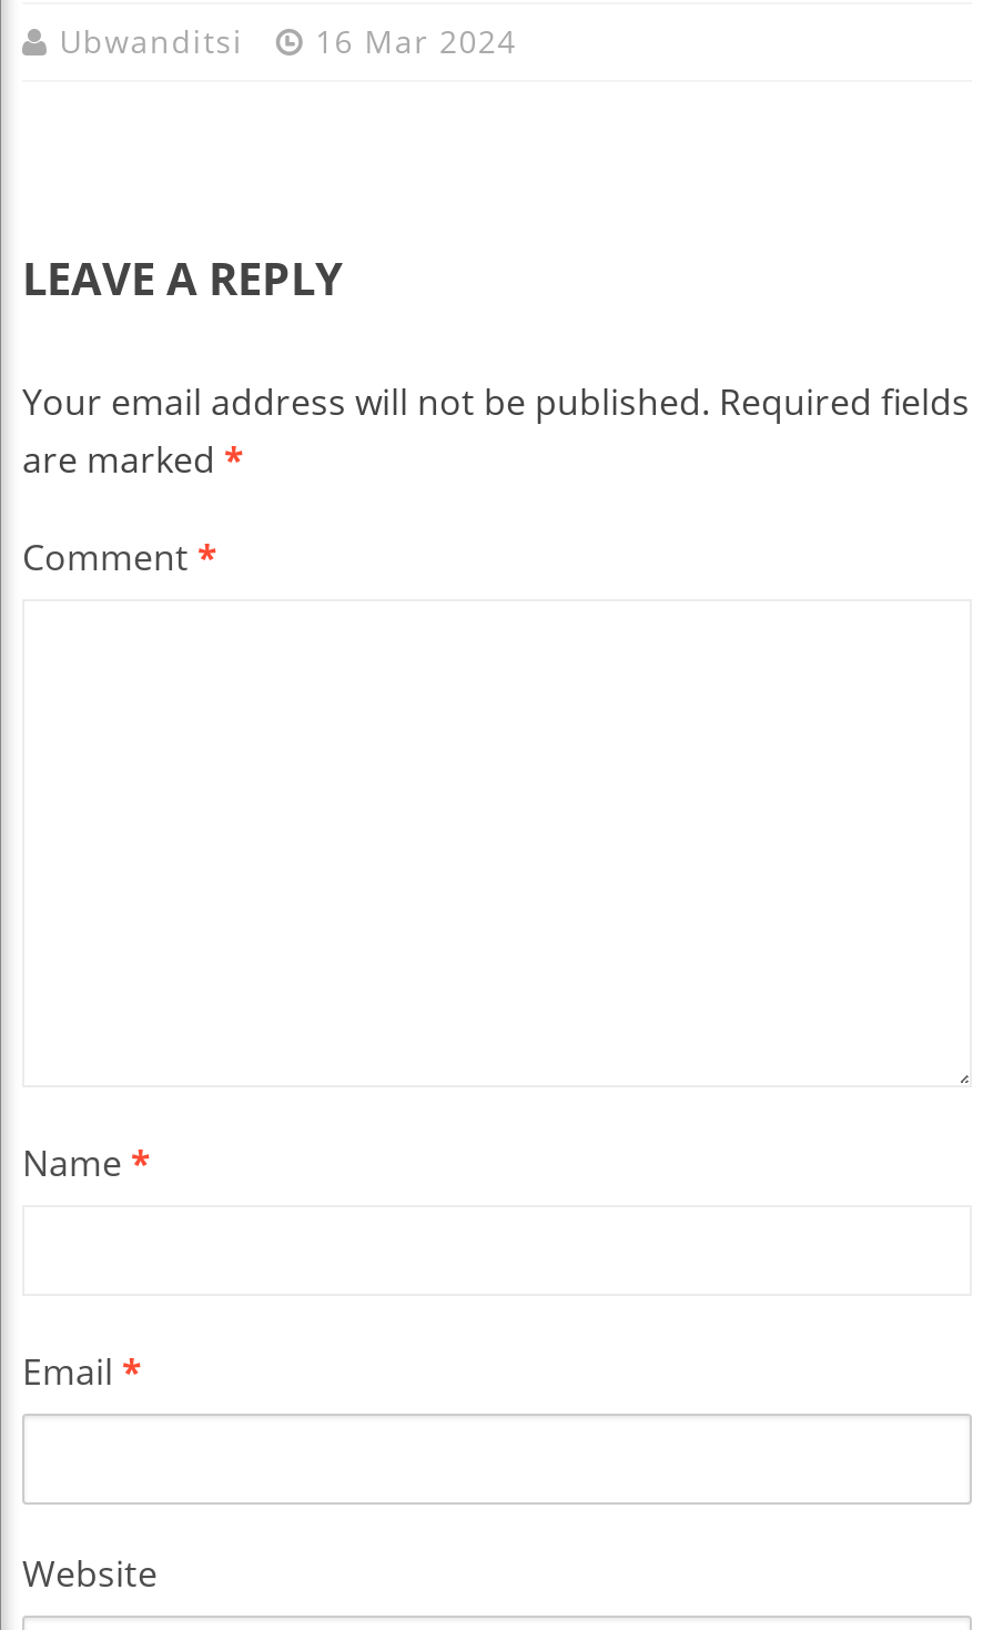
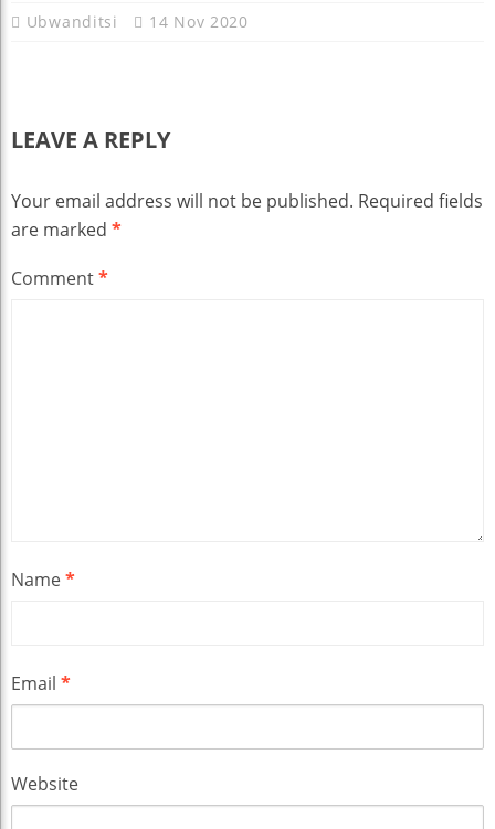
[59,19,517,61] Ubwanditsi 16 Mar 2024 -> [26,11,248,32] Ubwanditsi 14 Nov 2020

